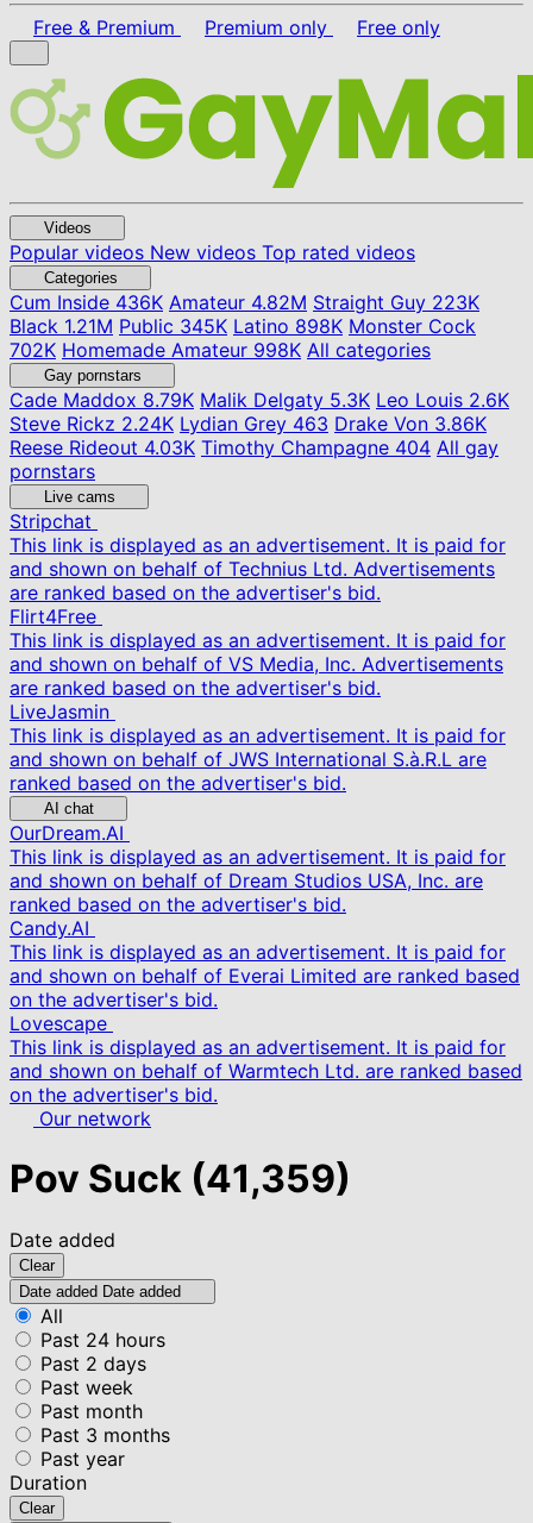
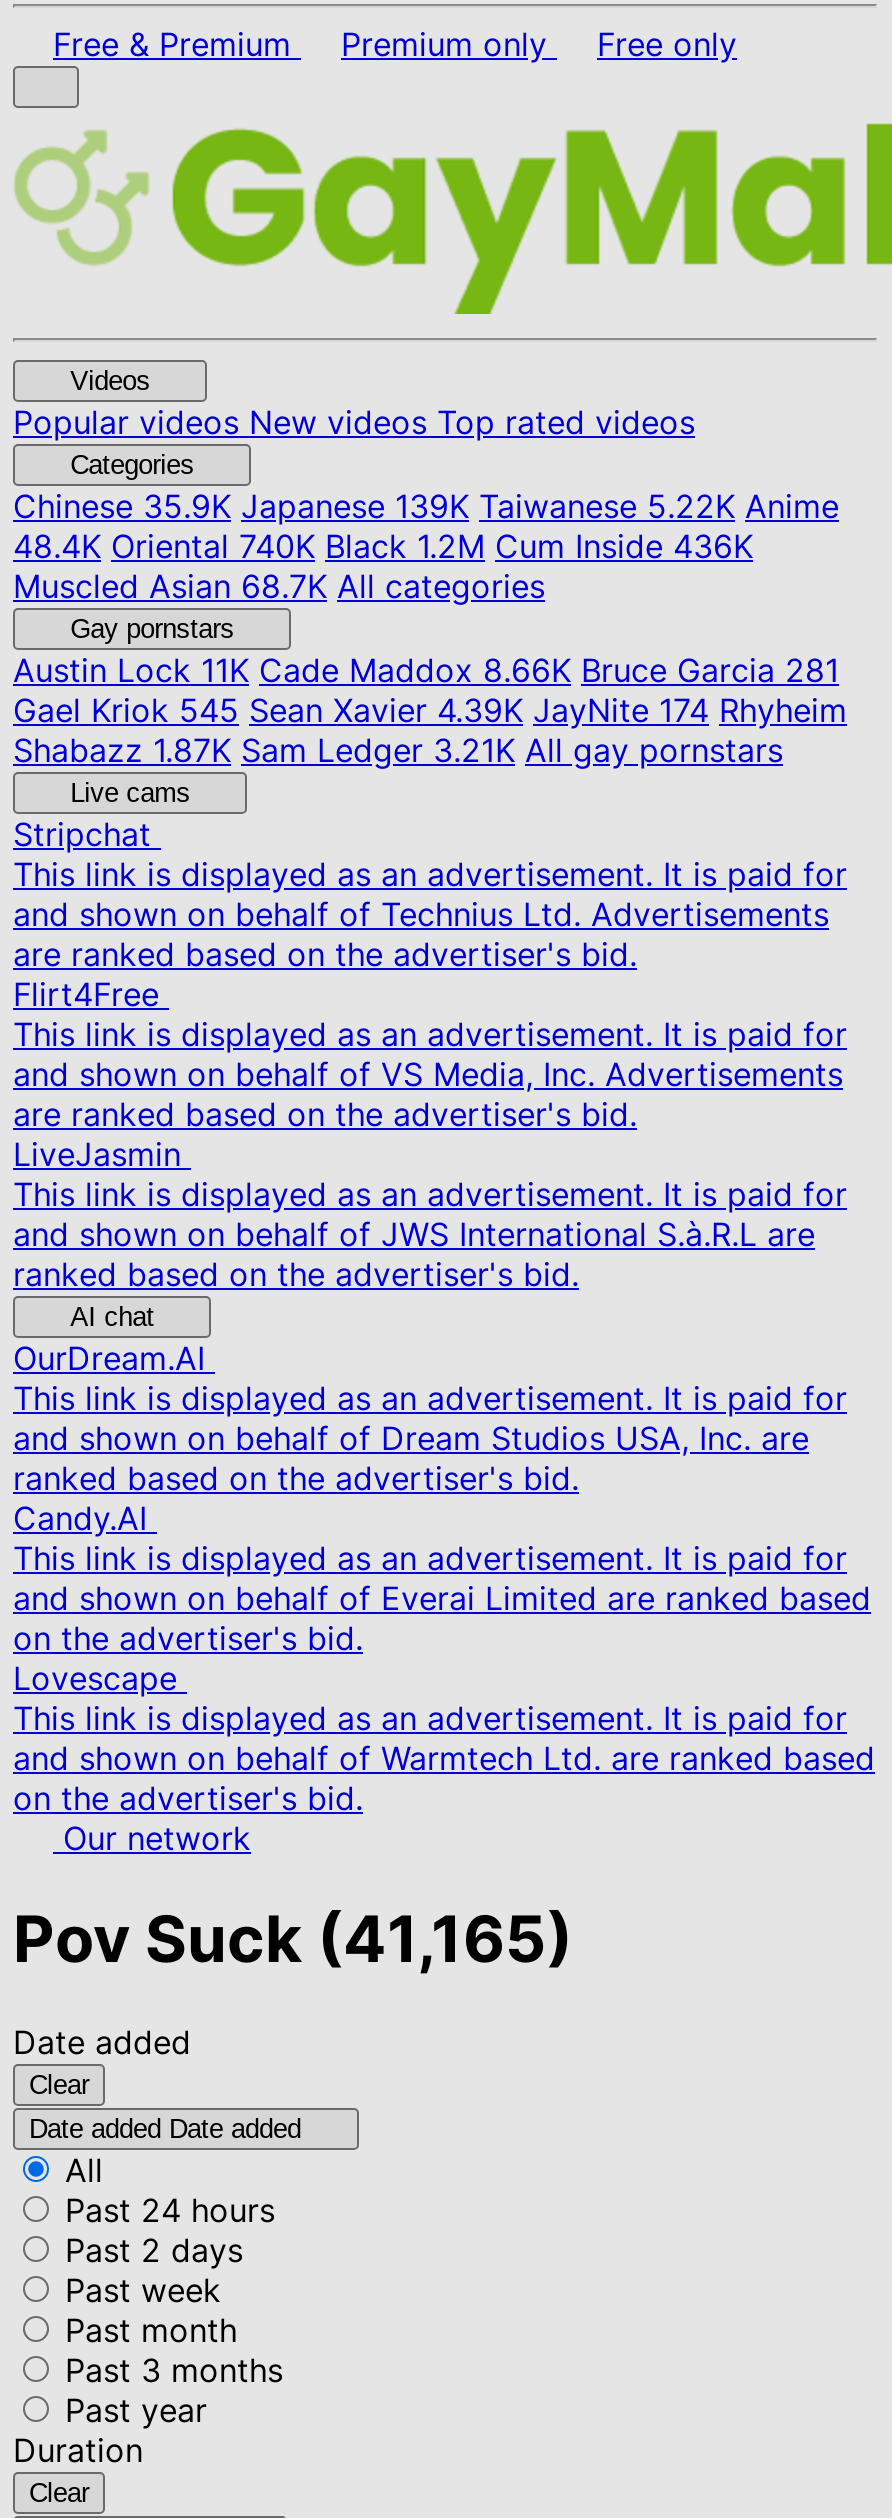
[10,290,479,362] Cum Inside436K Amateur 4.82M Straight Guy 223K | Black 1.21M Public 345K Latino 898K Monster Cock | 702K Homemade Amateur 998K All categories -> [13,486,839,606] Chinese35.9K Japanese 139K Taiwanese 5.22K Anime | 48.4K Oriental 740K Black 1.2M Cum Inside 436K | Muscled Asian 68.7K All categories
[10,388,509,483] Cade Maddox8.79K Malik Delgaty 5.3K Leo Louis 2.6K | Steve Rickz 2.24K Lydian Grey463 Drake Von 3.86K | Reese Rideout 4.03K Timothy Champagne 404 All gay | pornstars -> [13,650,847,770] Austin Lock11K Cade Maddox 8.66K Bruce Garcia 281 | Gael Kriok 545 Sean Xavier 4.39K JayNite 174 Rhyheim | Shabazz 1.87K Sam Ledger 3.21K All gay pornstars
[10,1156,351,1202] Pov Suck (41,359) -> [13,1901,573,1979] Pov Suck (41,165)

